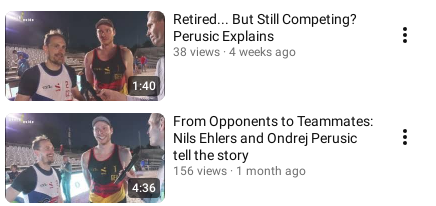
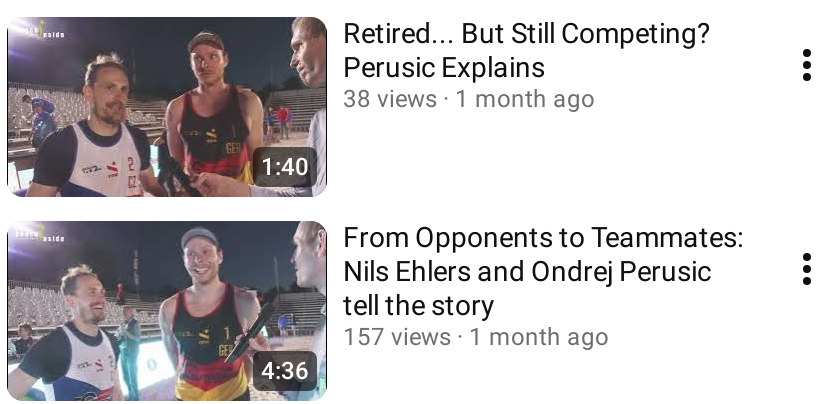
[173,45,296,59] 38 views 4 weeks ago -> [343,85,595,113] 38 views 1 month ago
[173,164,306,178] 156 views 1 month ago -> [343,323,609,351] 157 views 1 month ago

